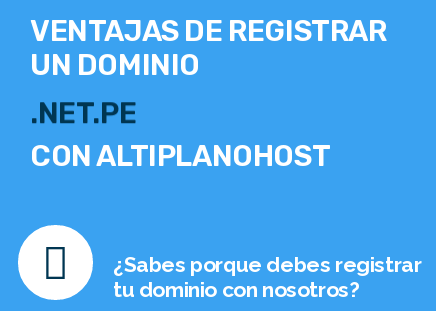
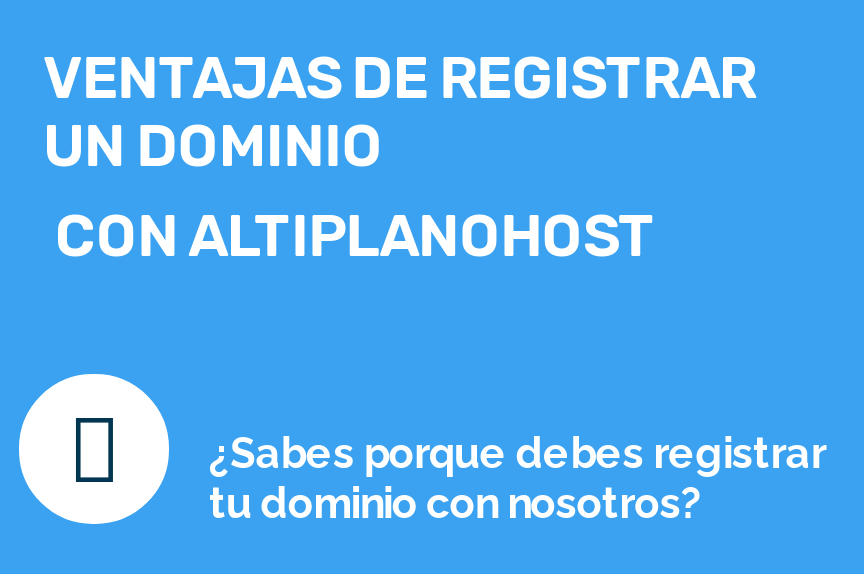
[30,93,136,127] .NET.PE -> none

